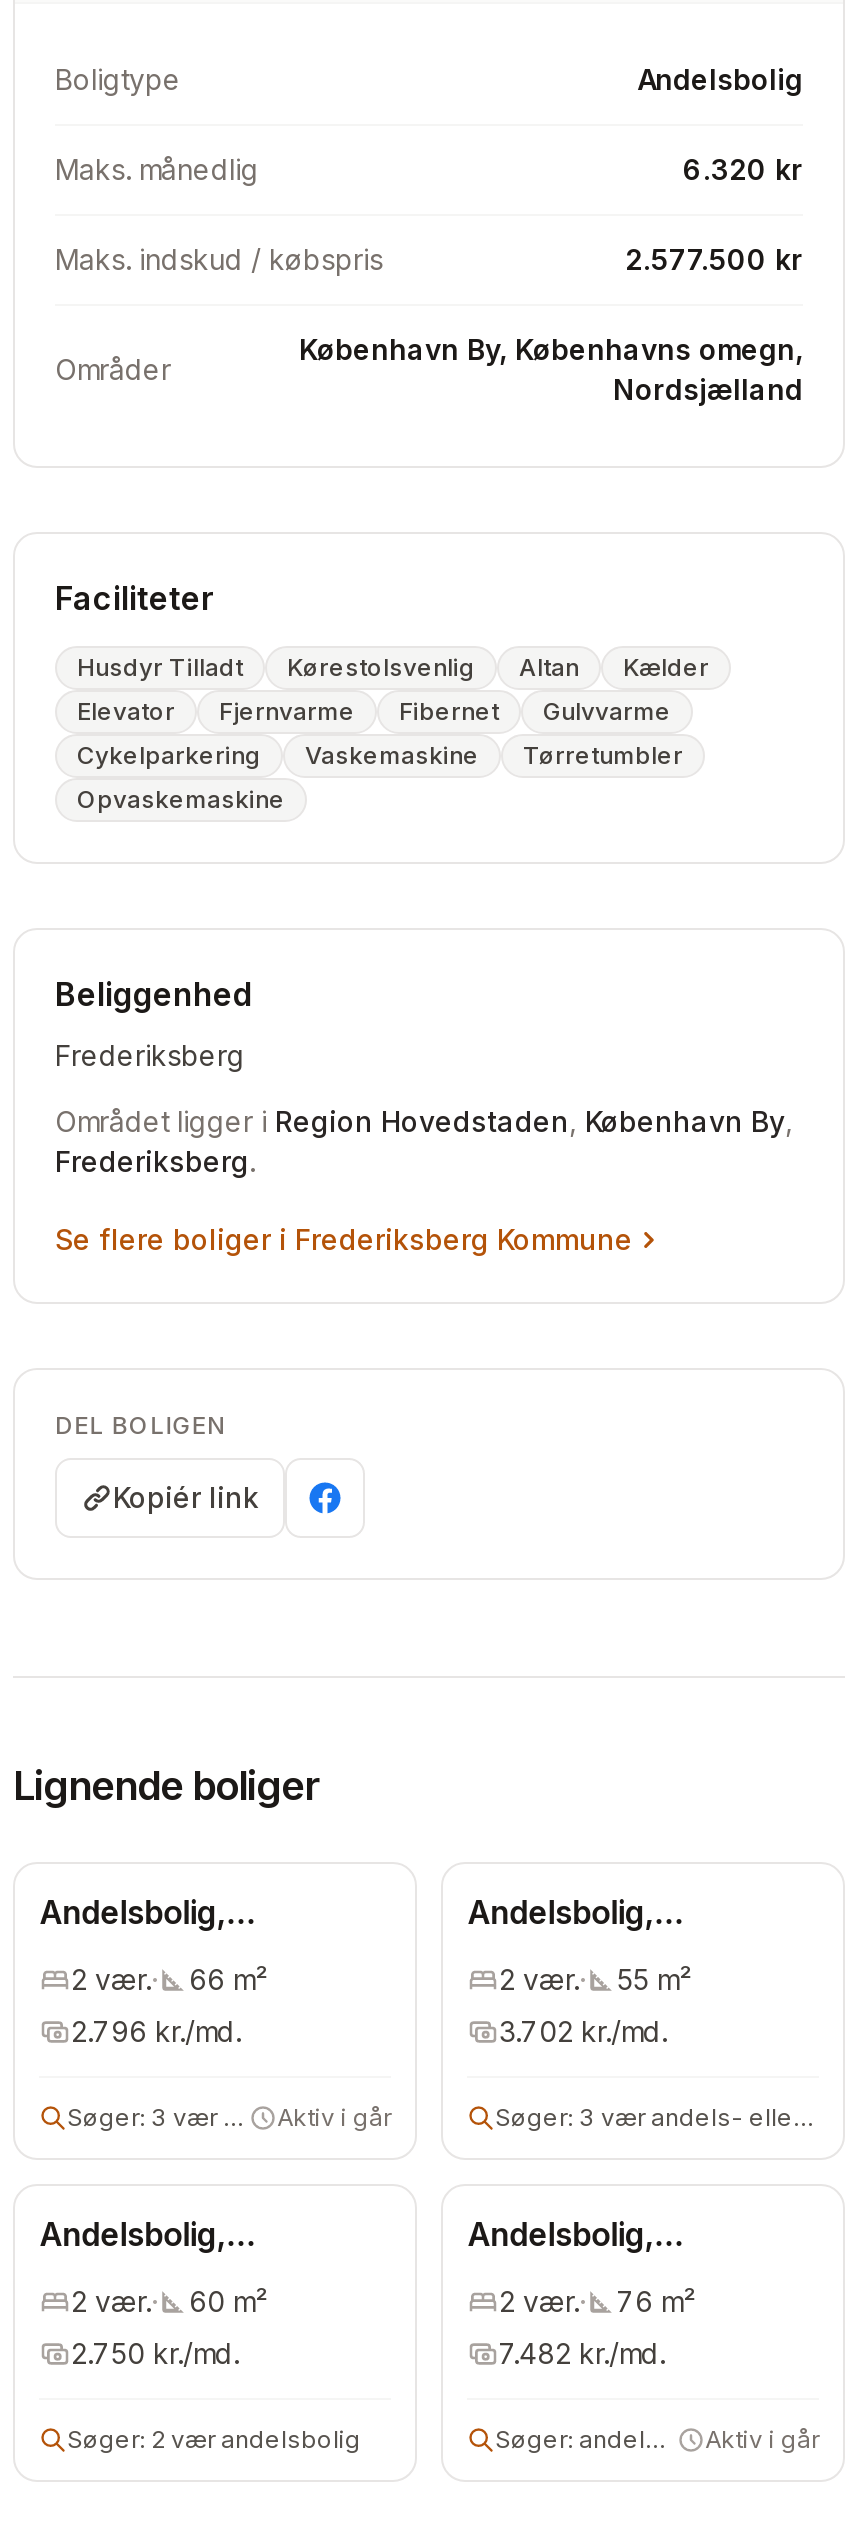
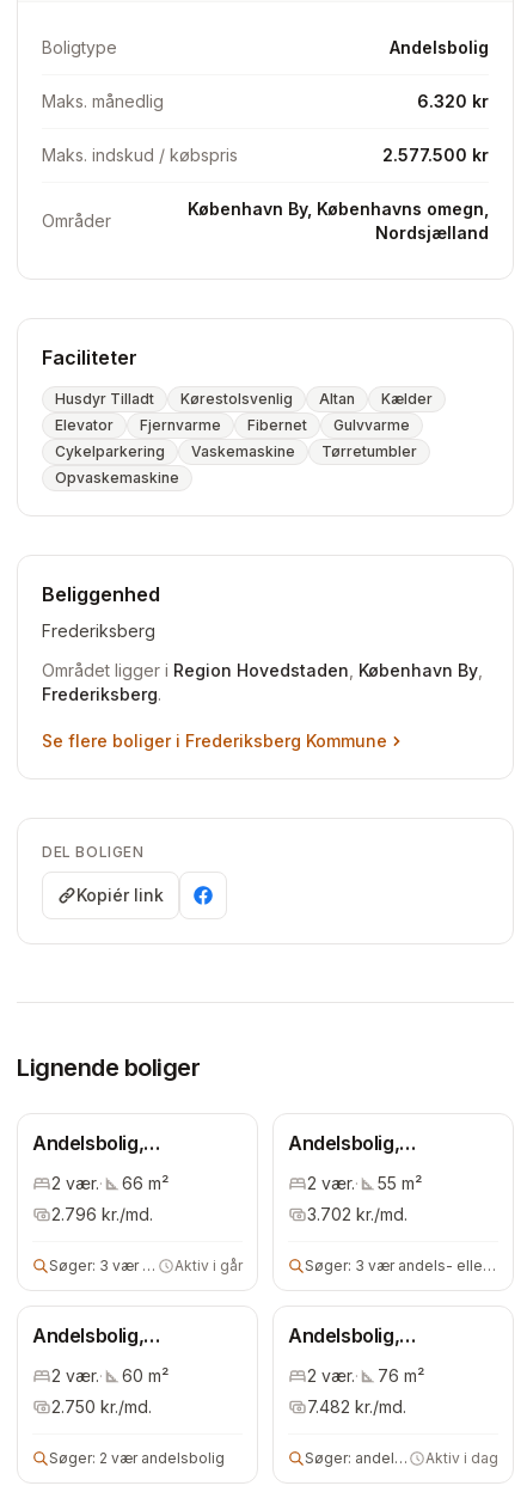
[705,2424,819,2454] Aktiv i går -> [425,1449,498,1467] Aktiv i dag

